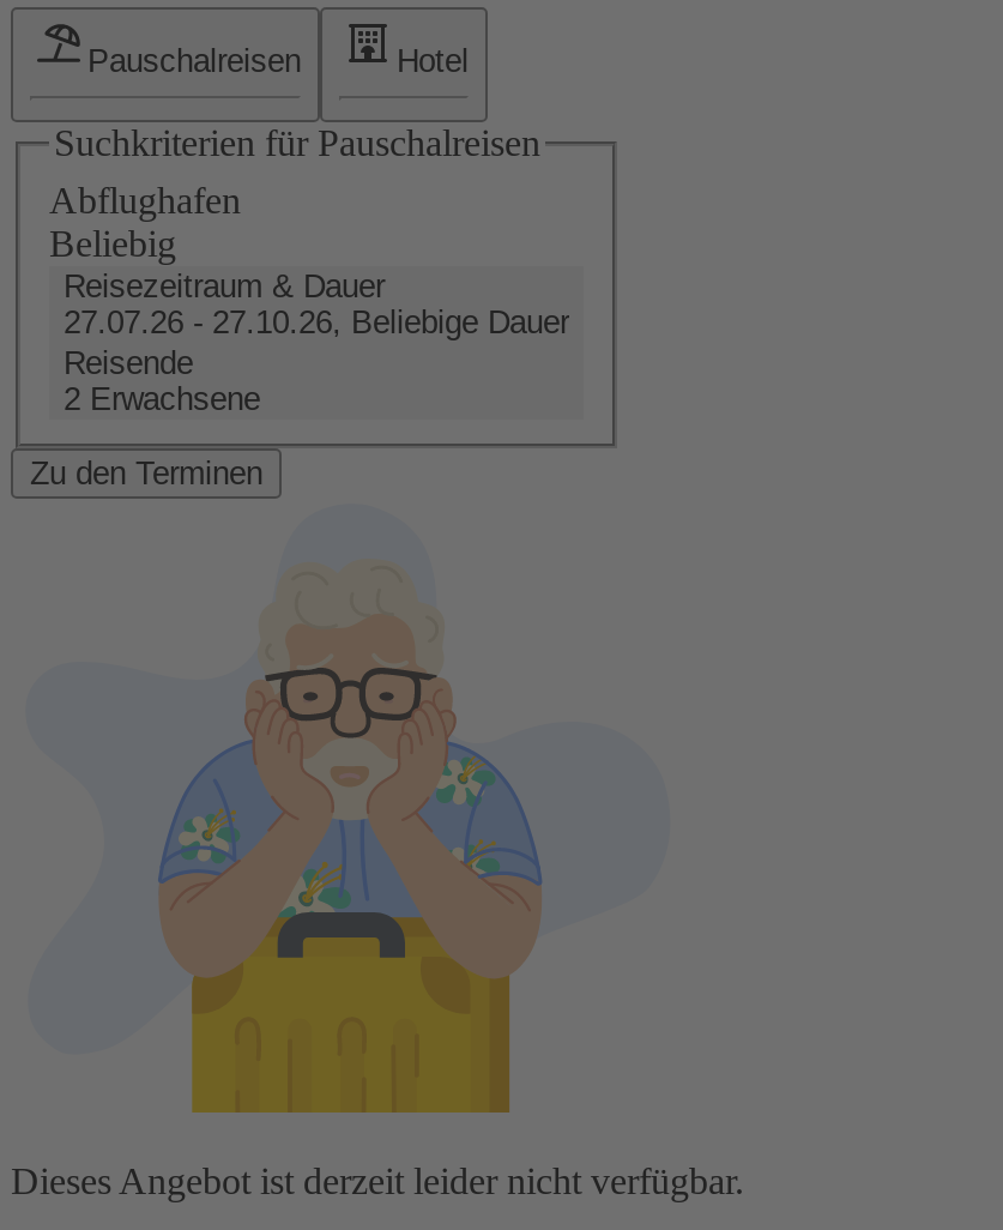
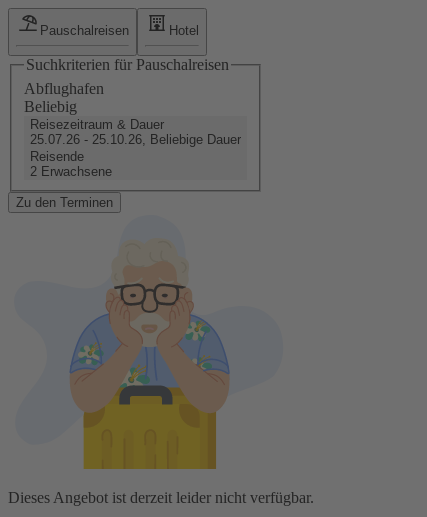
[64,304,569,340] 27.07.26 - 27.10.26, Beliebige Dauer -> [30,132,241,147] 25.07.26 - 25.10.26, Beliebige Dauer

